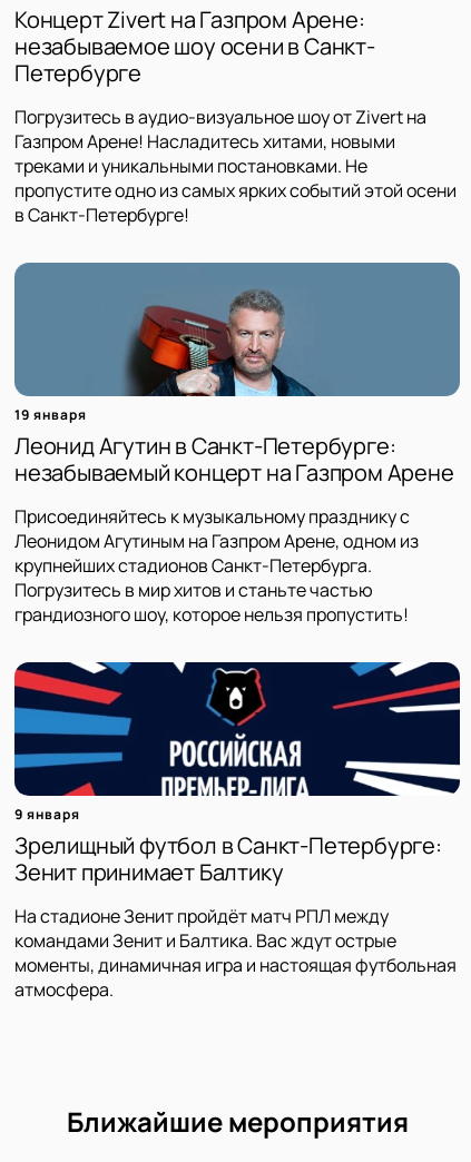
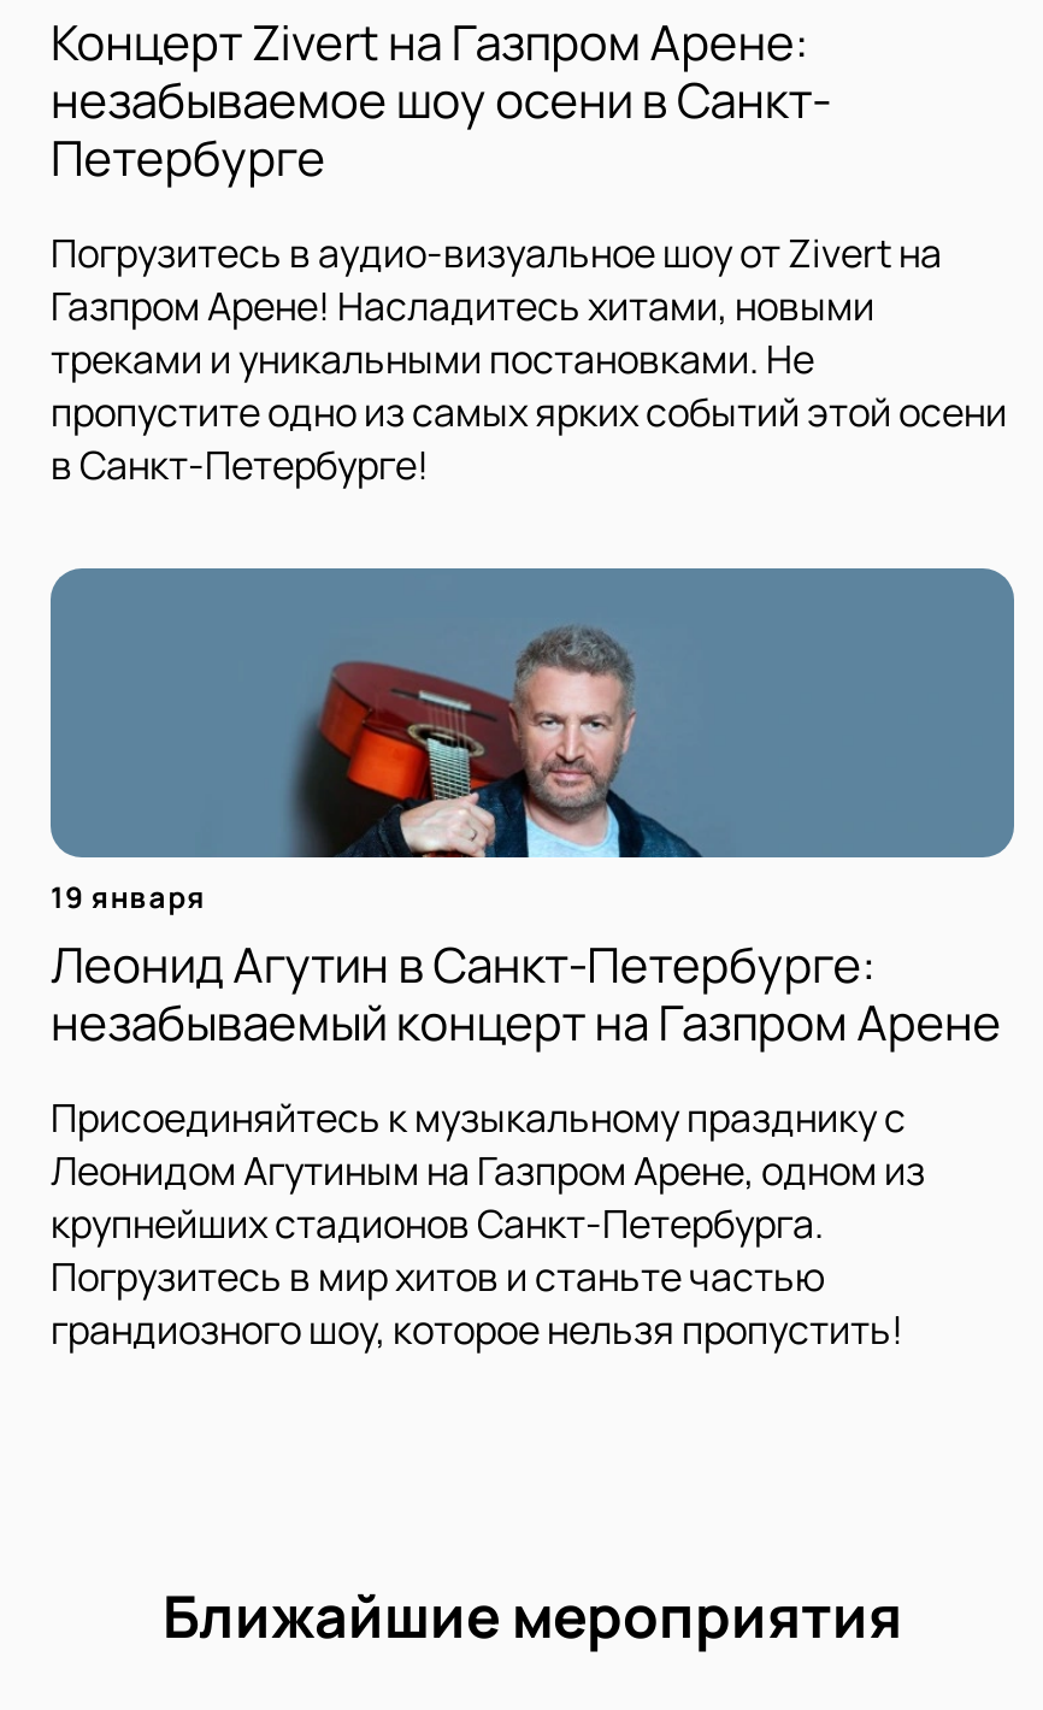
[13,661,461,1002] [image] | 9 января | Зрелищный футбол в Санкт-Петербурге: | Зенит принимает Балтику | На стадионе Зенит пройдёт матч РПЛ между | командами Зенит и Балтика. Вас ждут острые | моменты, динамичная игра и настоящая футбольная | атмосфера. -> none

